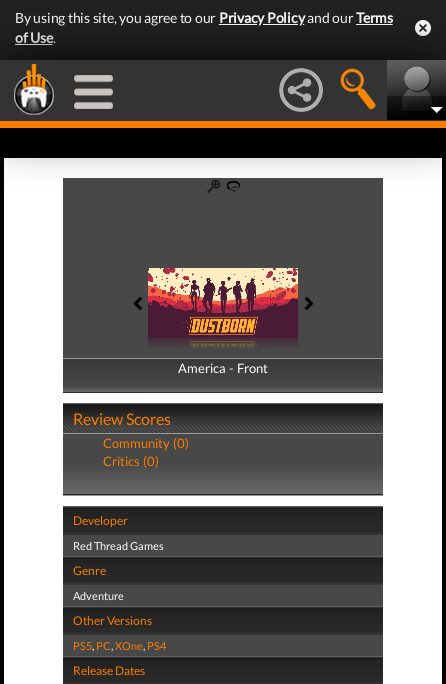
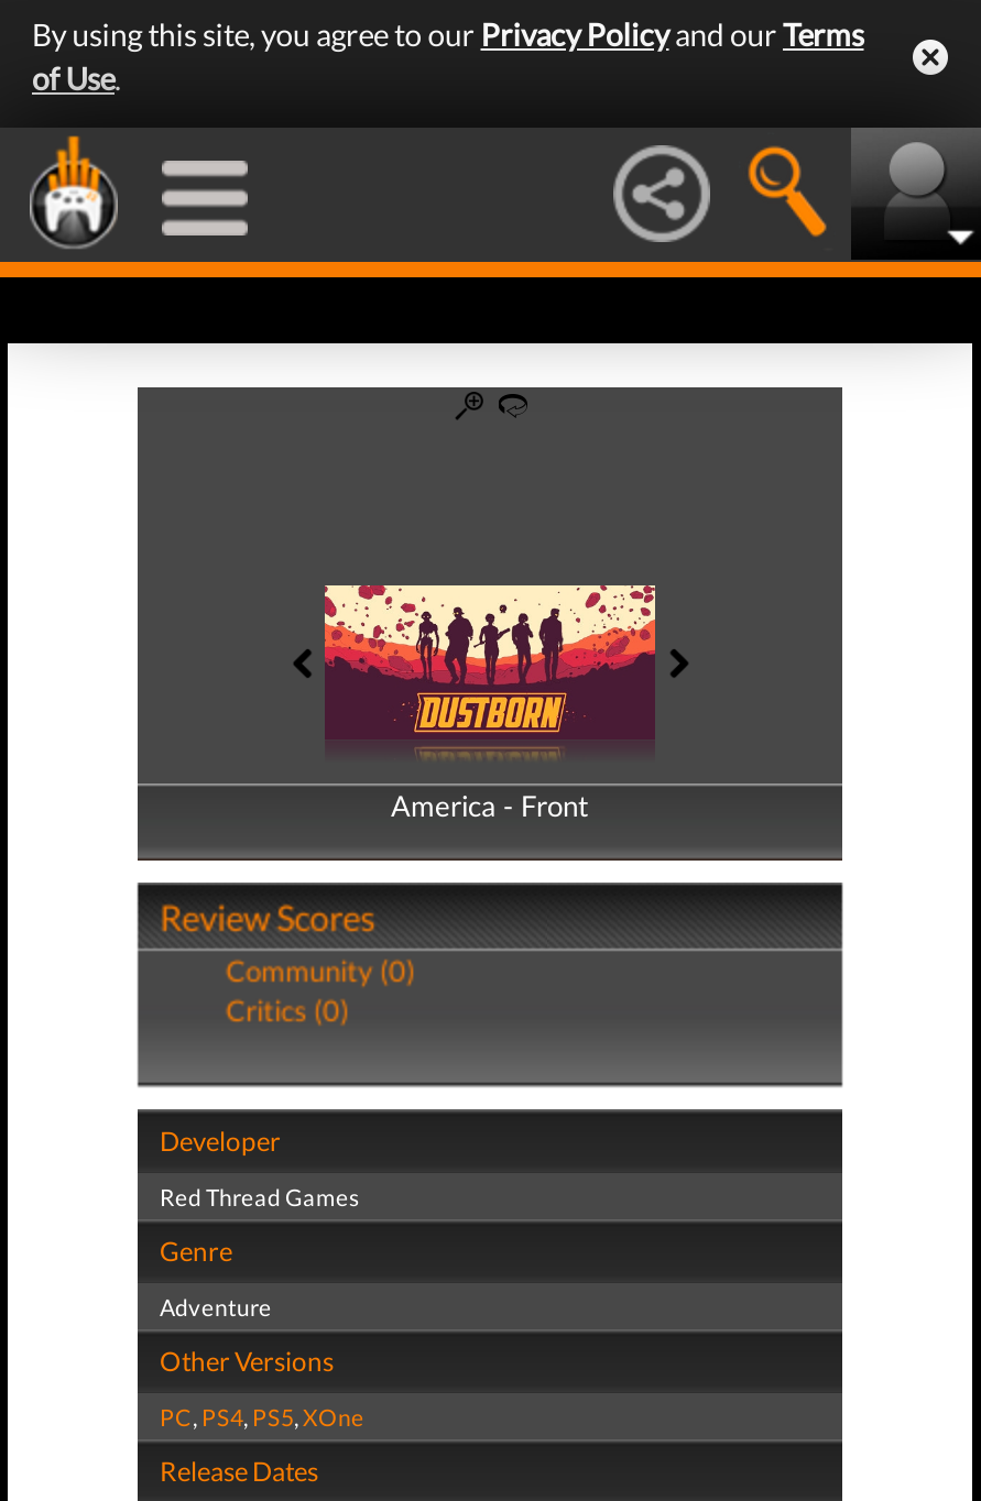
[73,639,166,652] PS5, PC, XOne, PS4 -> [160,1402,364,1431] PC, PS4, PS5, XOne

